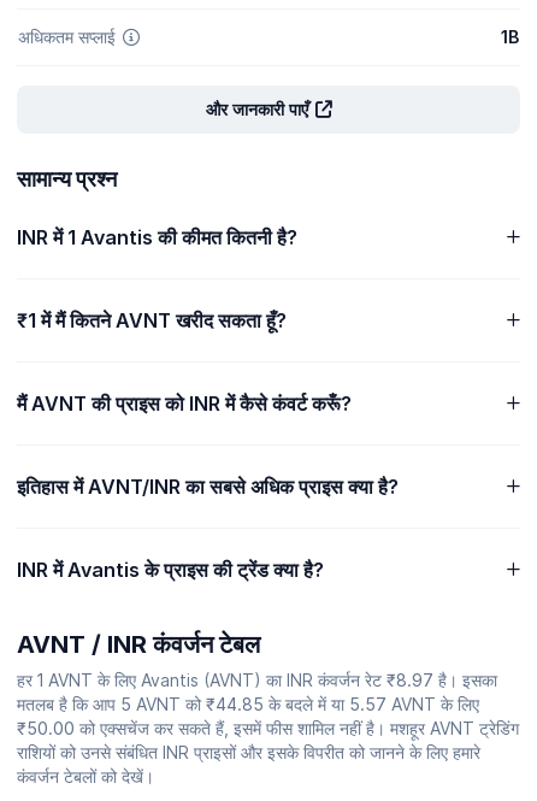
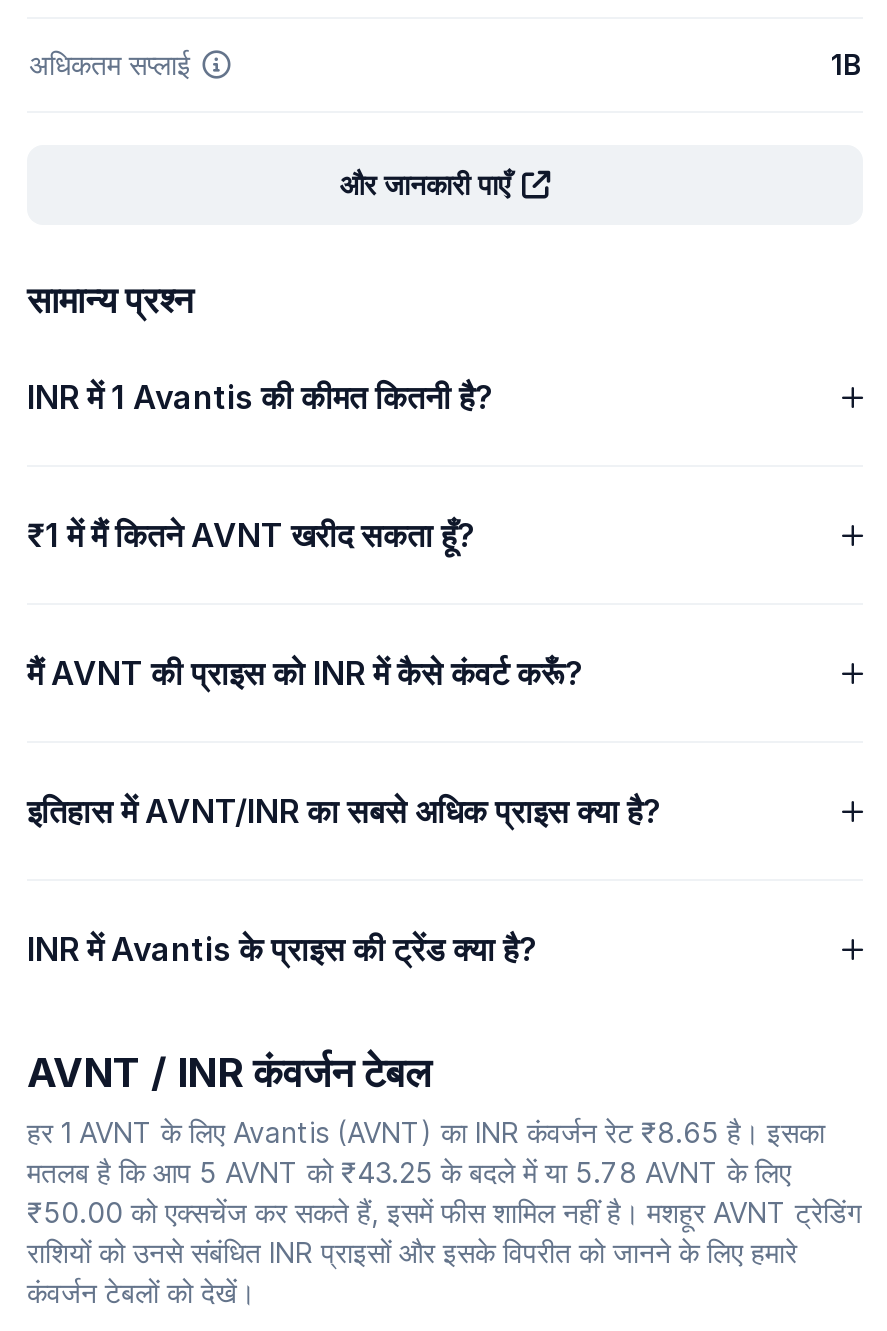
[17,670,497,690] हर 1 AVNT के लिए Avantis (AVNT) का INR कंवर्जन रेट ₹8.97 है। इसका -> [27,1115,825,1149] हर 1 AVNT के लिए Avantis (AVNT) का INR कंवर्जन रेट ₹8.65 है। इसका
[17,694,479,714] मतलब है कि आप 5 AVNT को ₹44.85 के बदले में या 5.57 AVNT के लिए -> [27,1155,791,1189] मतलब है कि आप 5 AVNT को ₹43.25 के बदले में या 5.78 AVNT के लिए

